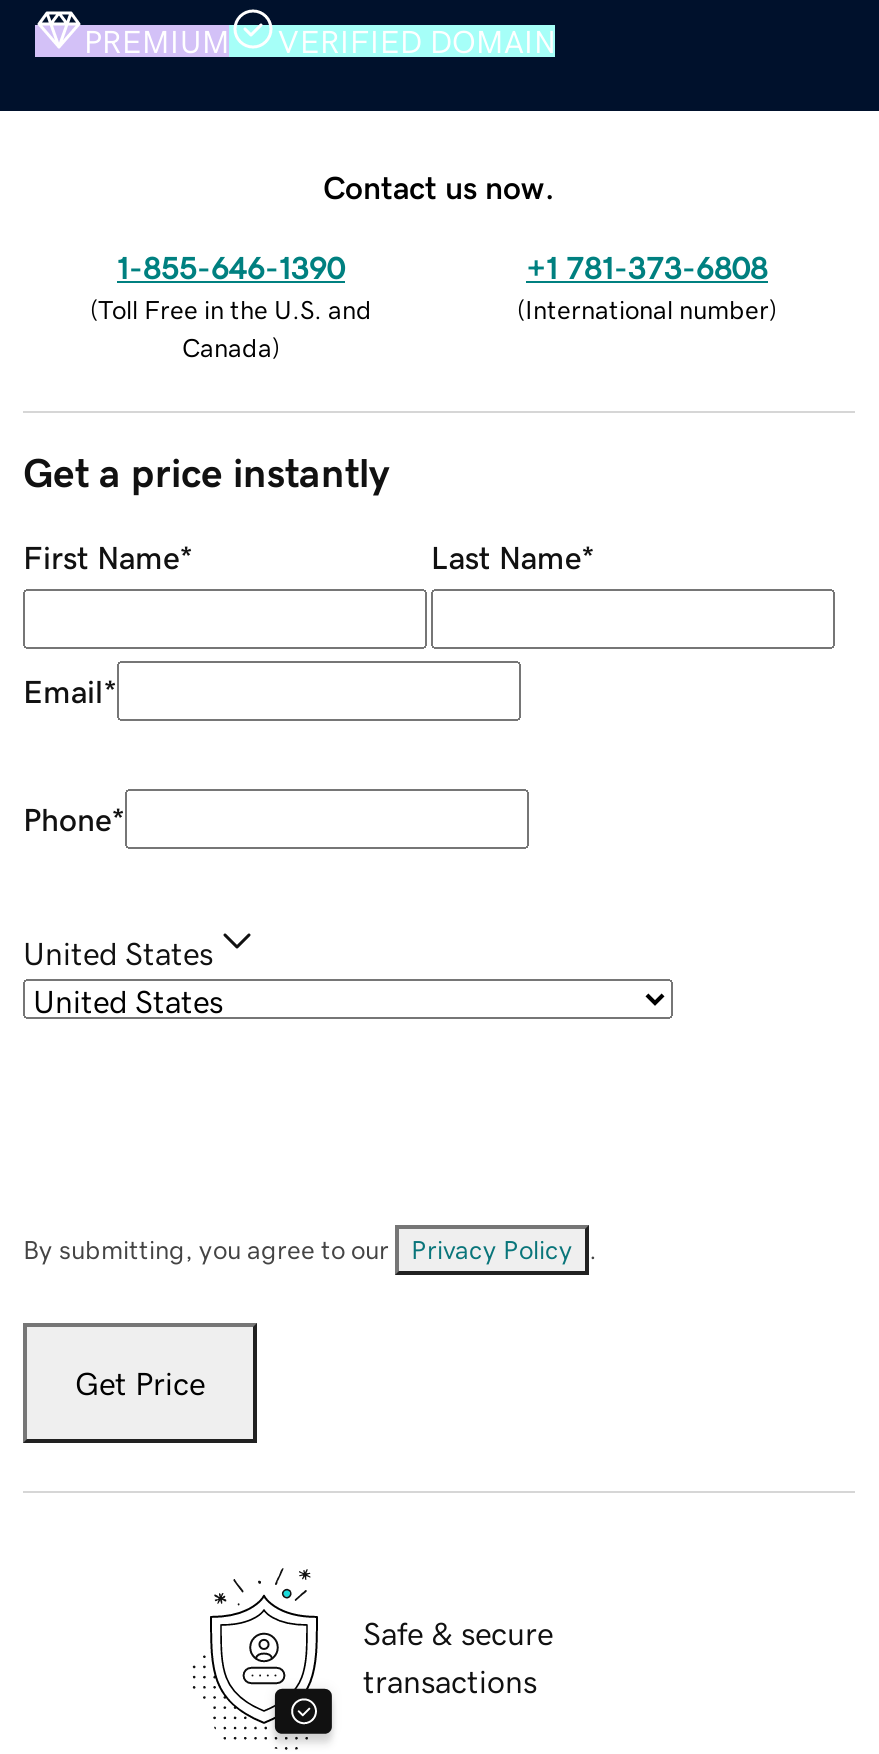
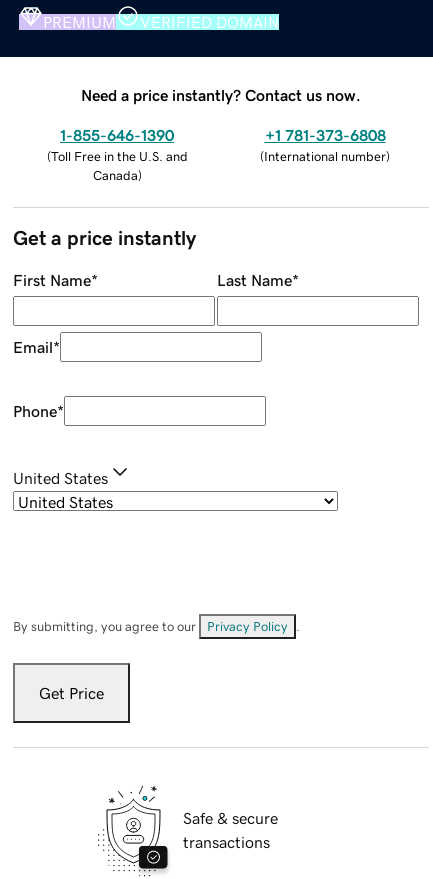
[323,170,555,202] Contact us now. -> [81,87,361,103] Need a price instantly? Contact us now.

